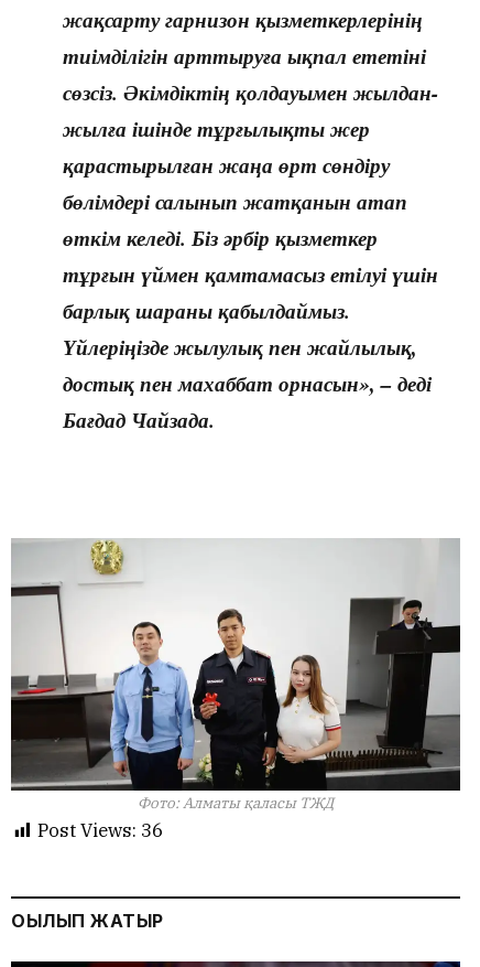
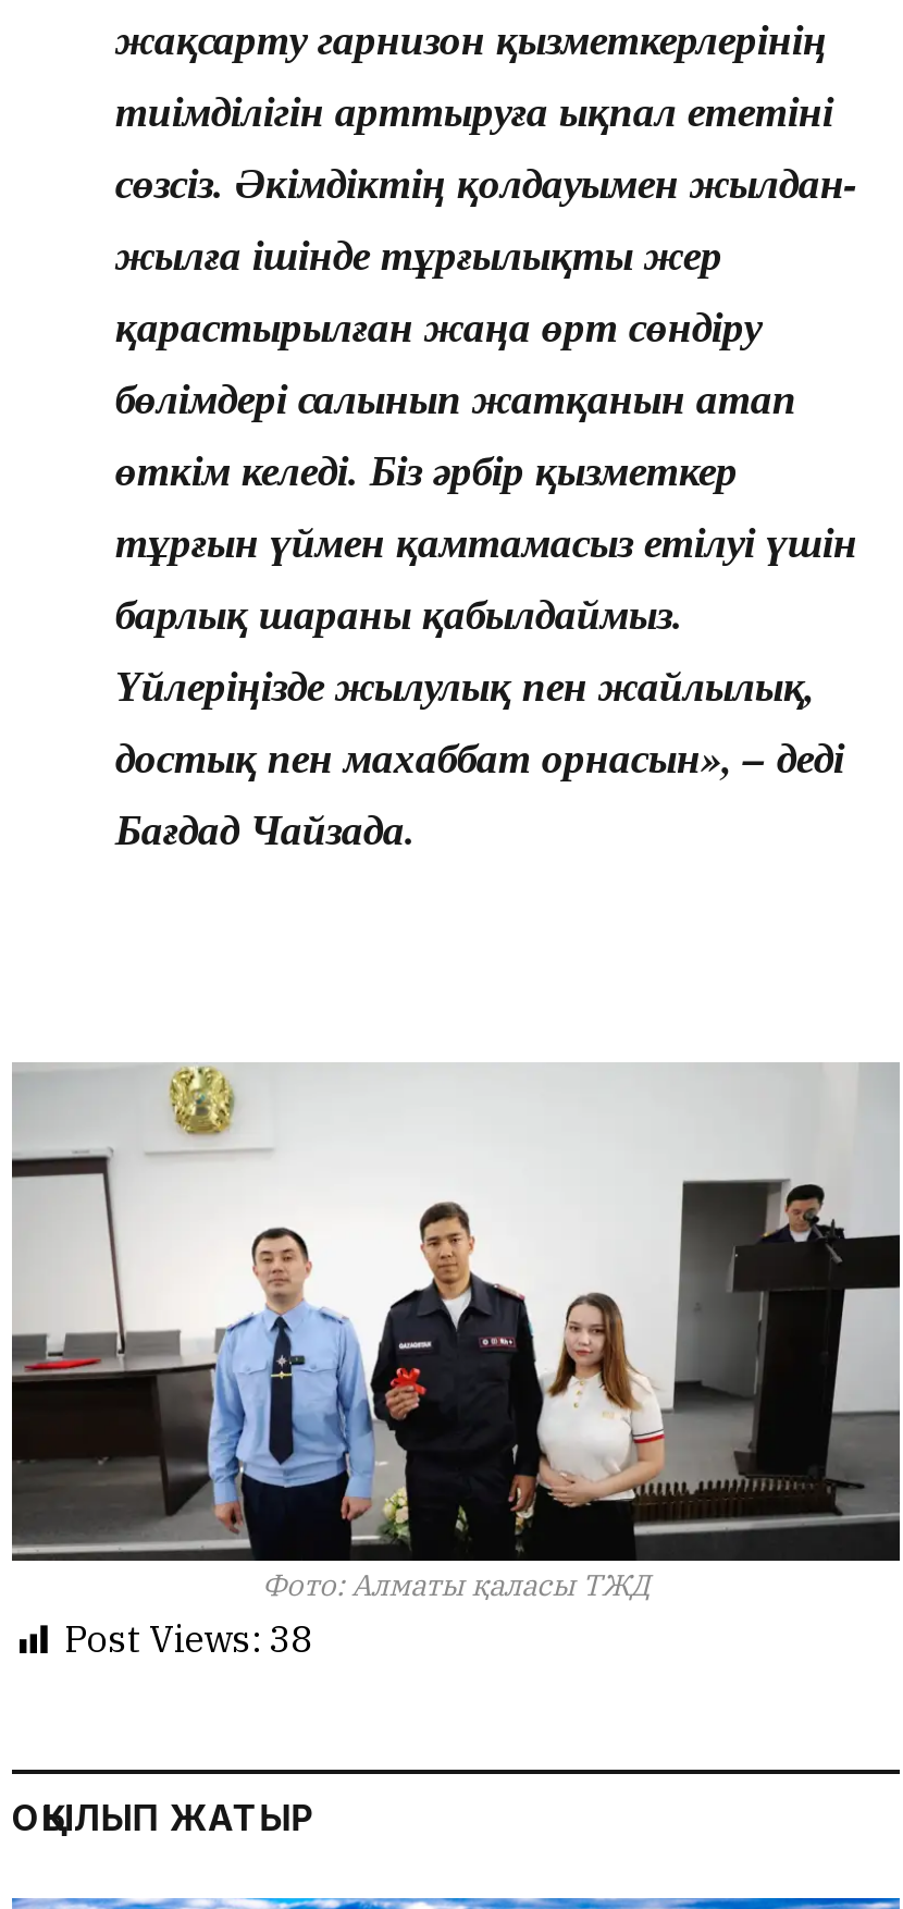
[37,818,163,843] Post Views: 36 -> [64,1615,312,1663] Post Views: 38

